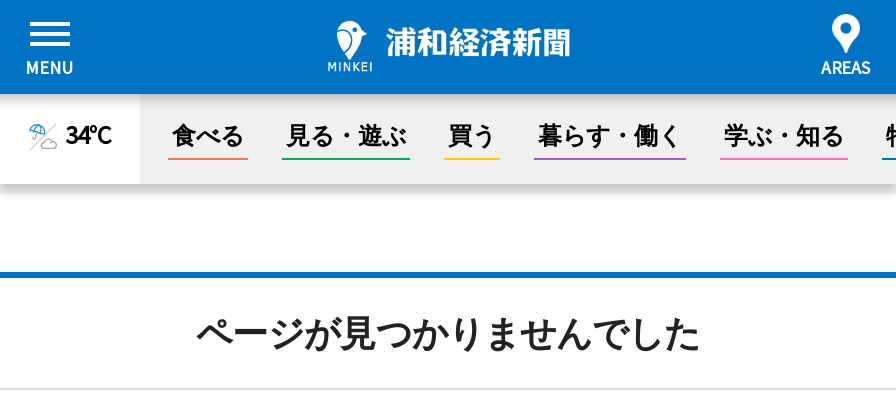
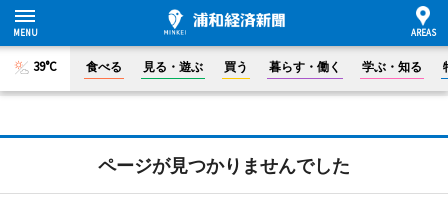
[65,119,113,153] 34°C -> [32,58,56,75] 39°C

